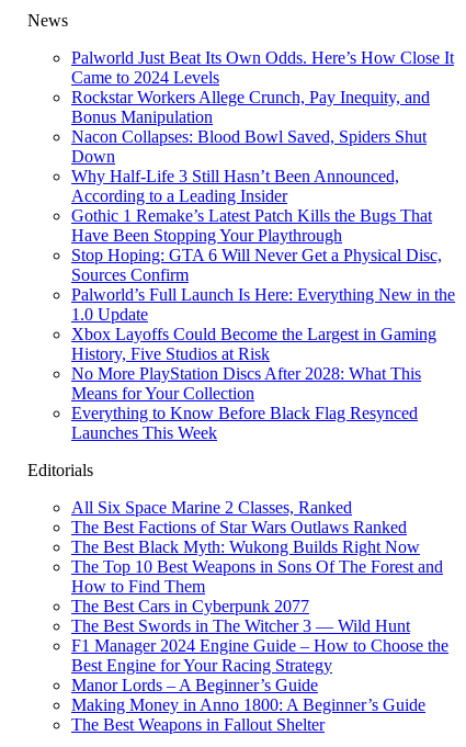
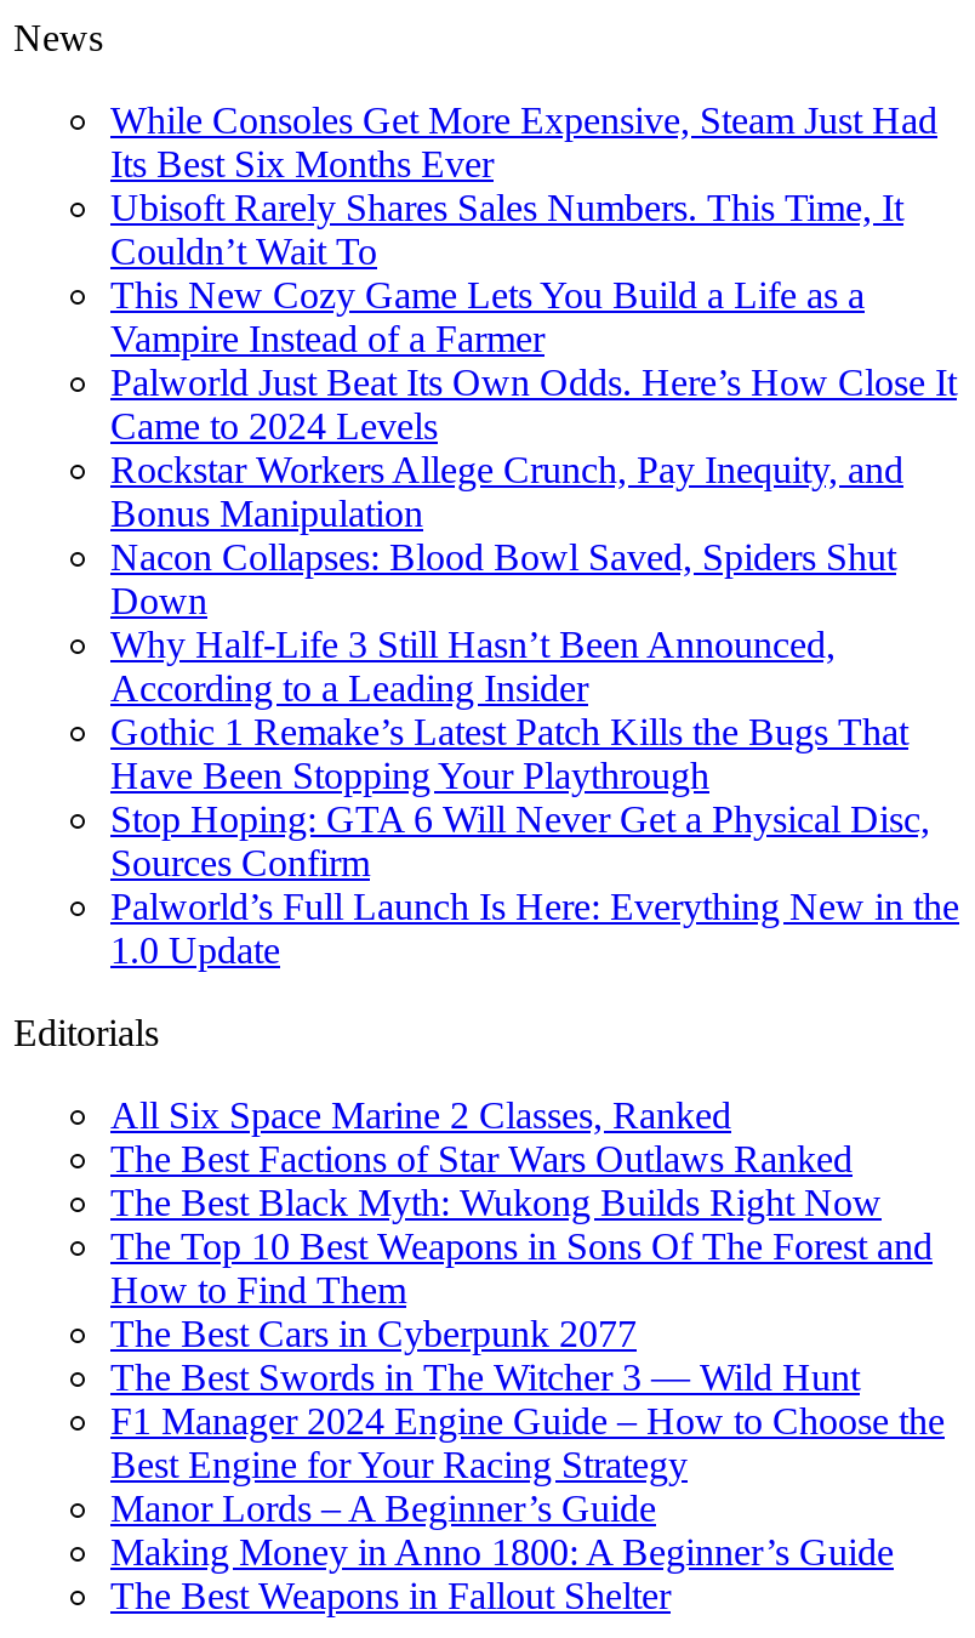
none -> [110,99,937,359] While Consoles Get More Expensive, Steam Just Had | Its Best Six Months Ever | Ubisoft Rarely Shares Sales Numbers. This Time, It | Couldn’t Wait To | This New Cozy Game Lets You Build a Life as a | Vampire Instead of a Farmer
moved [71,48,455,324] -> [110,362,959,971]: Palworld Just Beat Its Own Odds. Here’s How Close It | Came to 2024 Levels | Rockstar Workers Allege Crunch, Pay Inequity, and | ... | Palworld’s Full Launch Is Here: Everything New in the | 1.0 Update
[71,325,436,442] Xbox Layoffs Could Become the Largest in Gaming | History, Five Studios at Risk | No More PlayStation Discs After 2028: What This | Means for Your Collection | Everything to Know Before Black Flag Resynced | Launches This Week -> none

